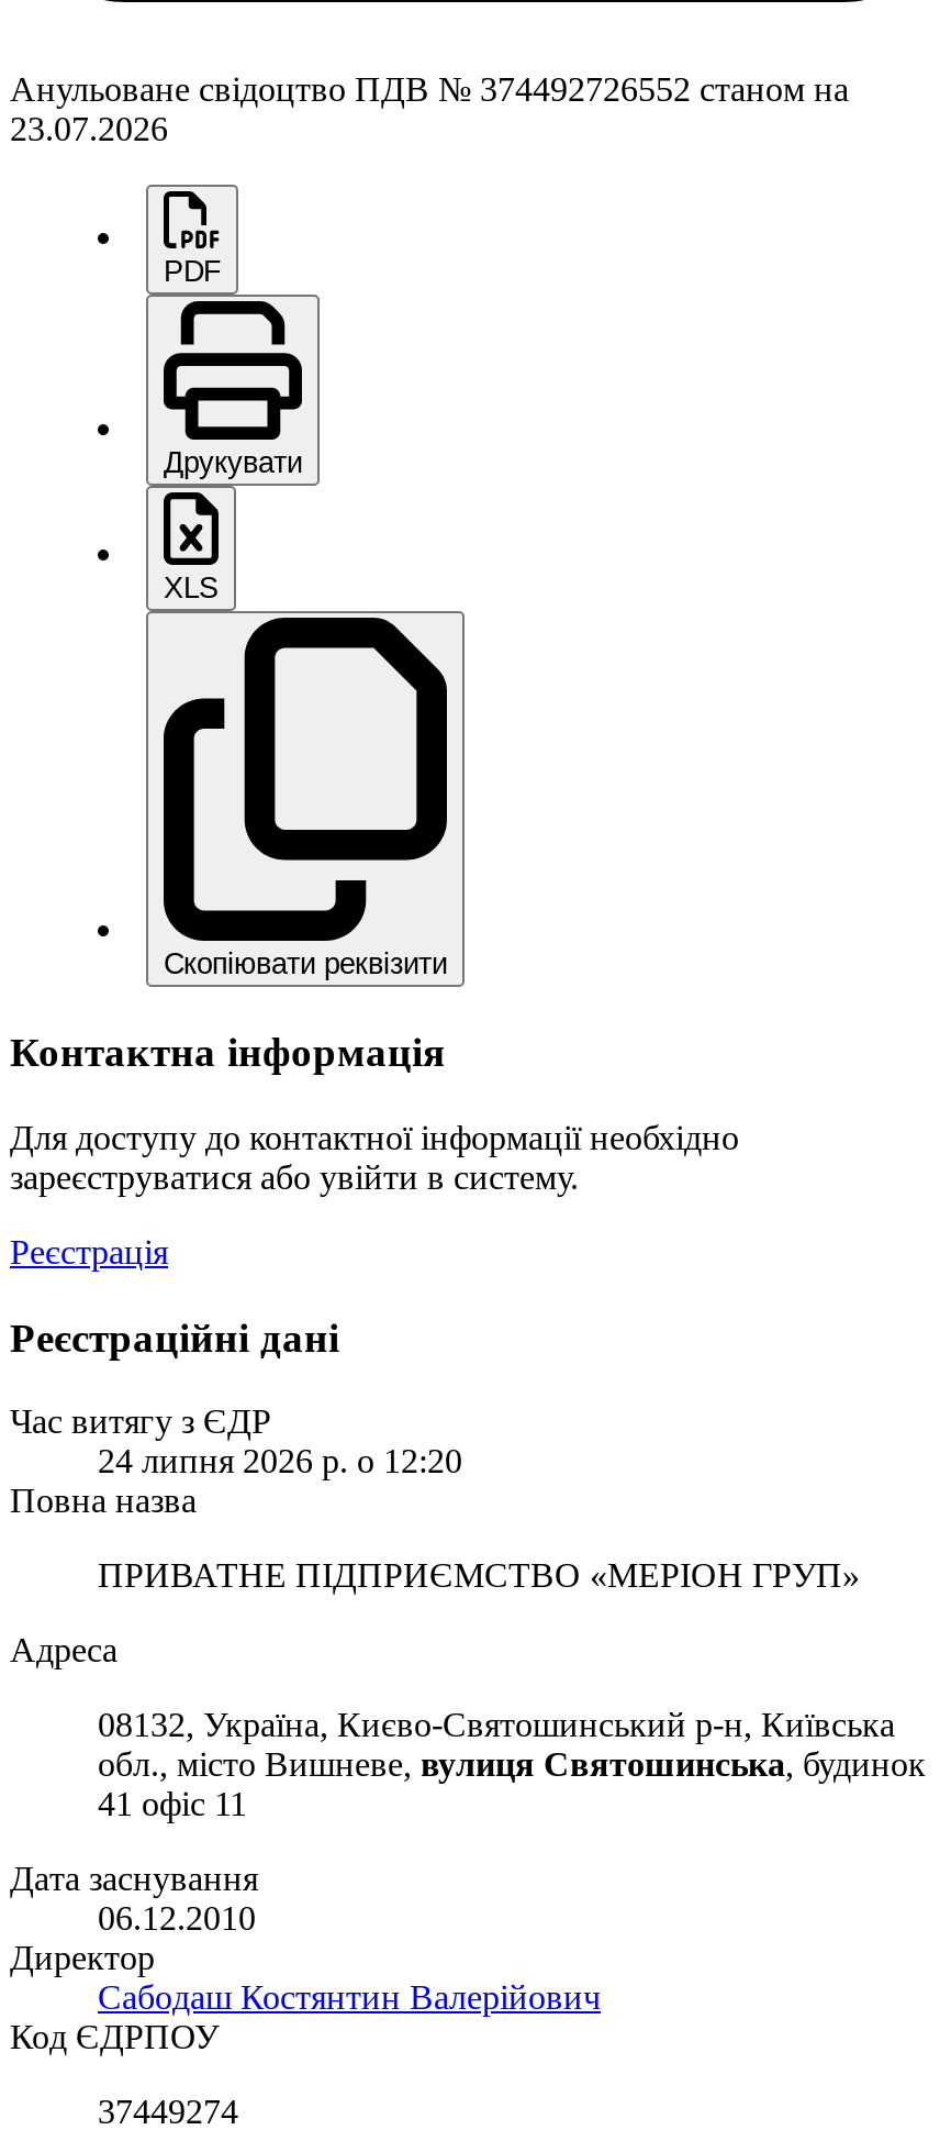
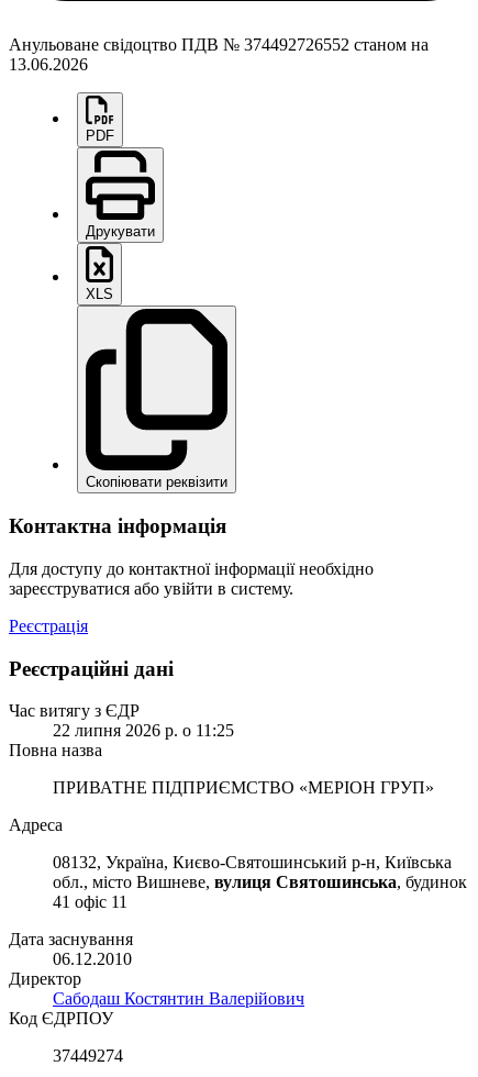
[10,109,168,147] 23.07.2026 -> [9,55,88,73] 13.06.2026
[98,1443,462,1480] 24 липня 2026 р. о 12:20 -> [53,721,234,740] 22 липня 2026 р. о 11:25

